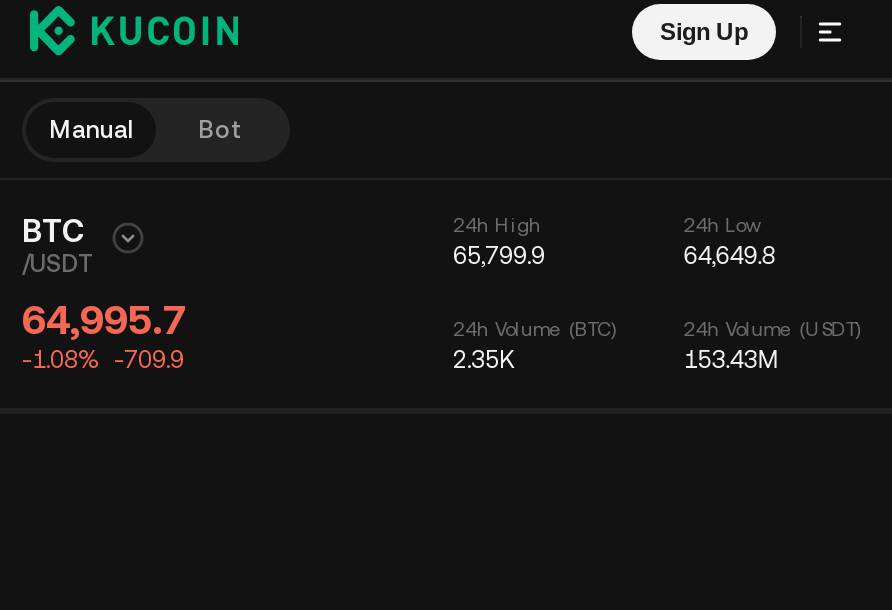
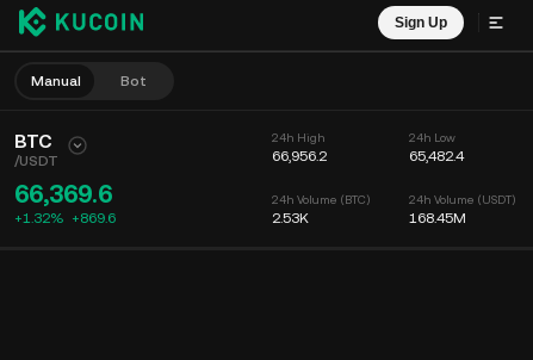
[453,242,545,270] 65,799.9 -> [271,148,326,165] 66,956.2
[683,242,775,270] 64,649.8 -> [409,148,463,165] 65,482.4
[22,296,186,374] 64,995.7 | -1.08% -709.9 -> [14,180,116,226] 66,369.6 | +1.32% +869.6
[453,346,515,374] 2.35K -> [271,210,308,226] 2.53K
[683,346,779,374] 153.43M -> [409,210,466,226] 168.45M

